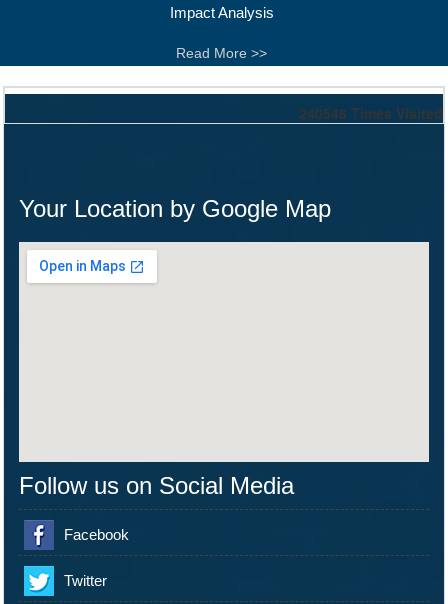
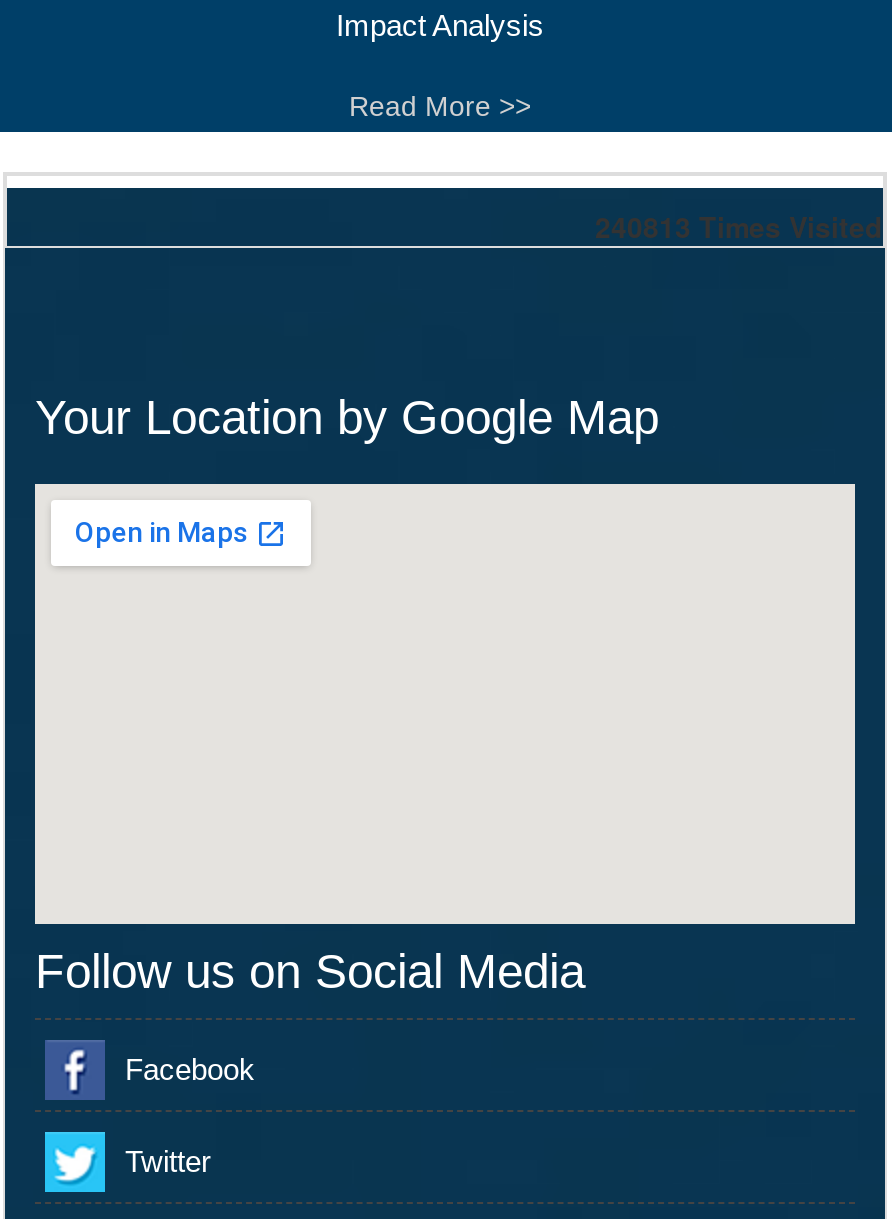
[299,103,443,123] 240546 Times Visited -> [595,206,883,246] 240813 Times Visited

